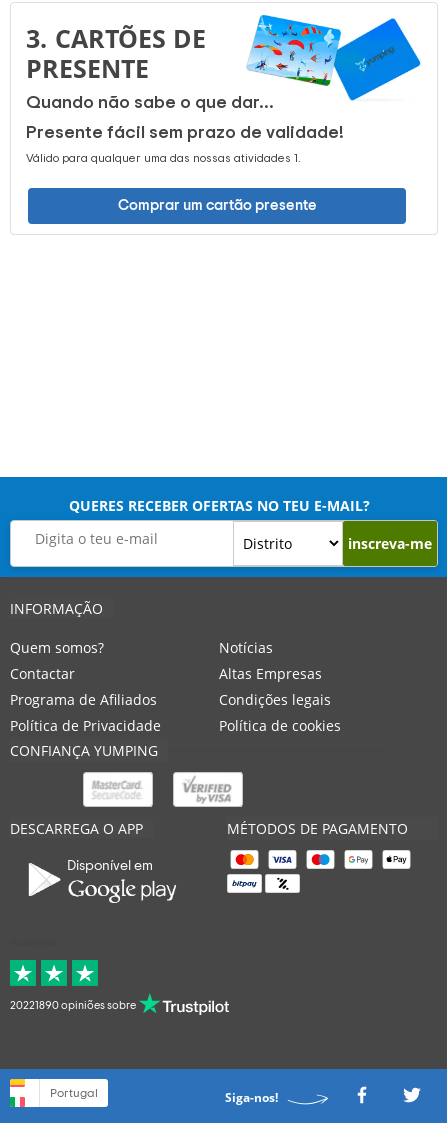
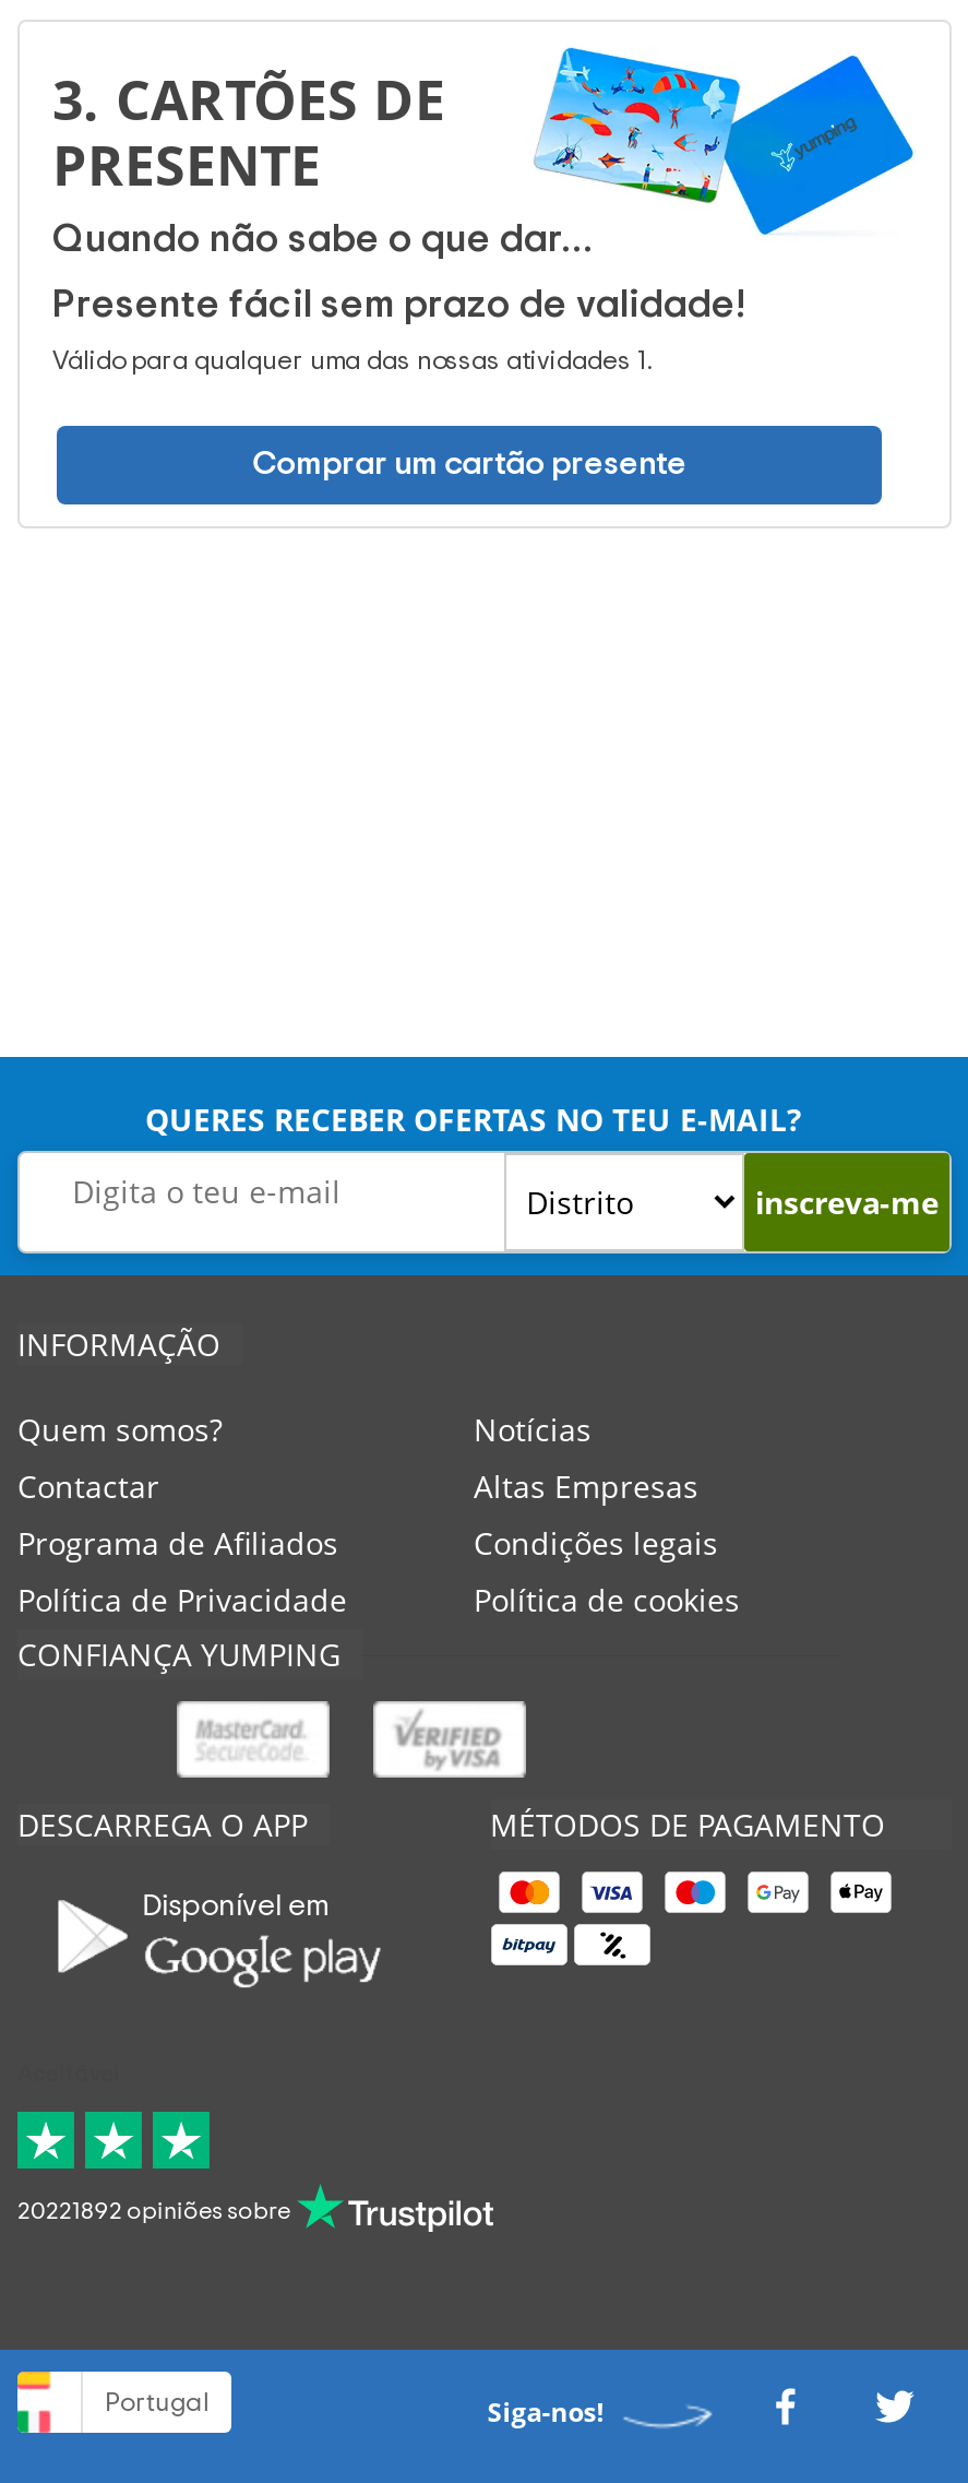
[10,1000,136,1011] 20221890 opiniões sobre -> [17,2199,290,2223] 20221892 opiniões sobre

